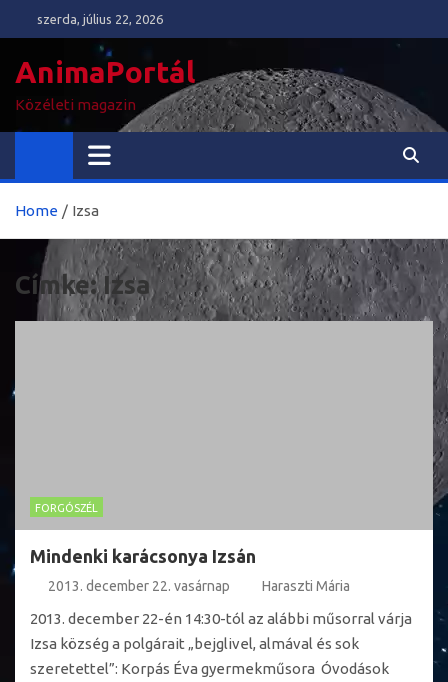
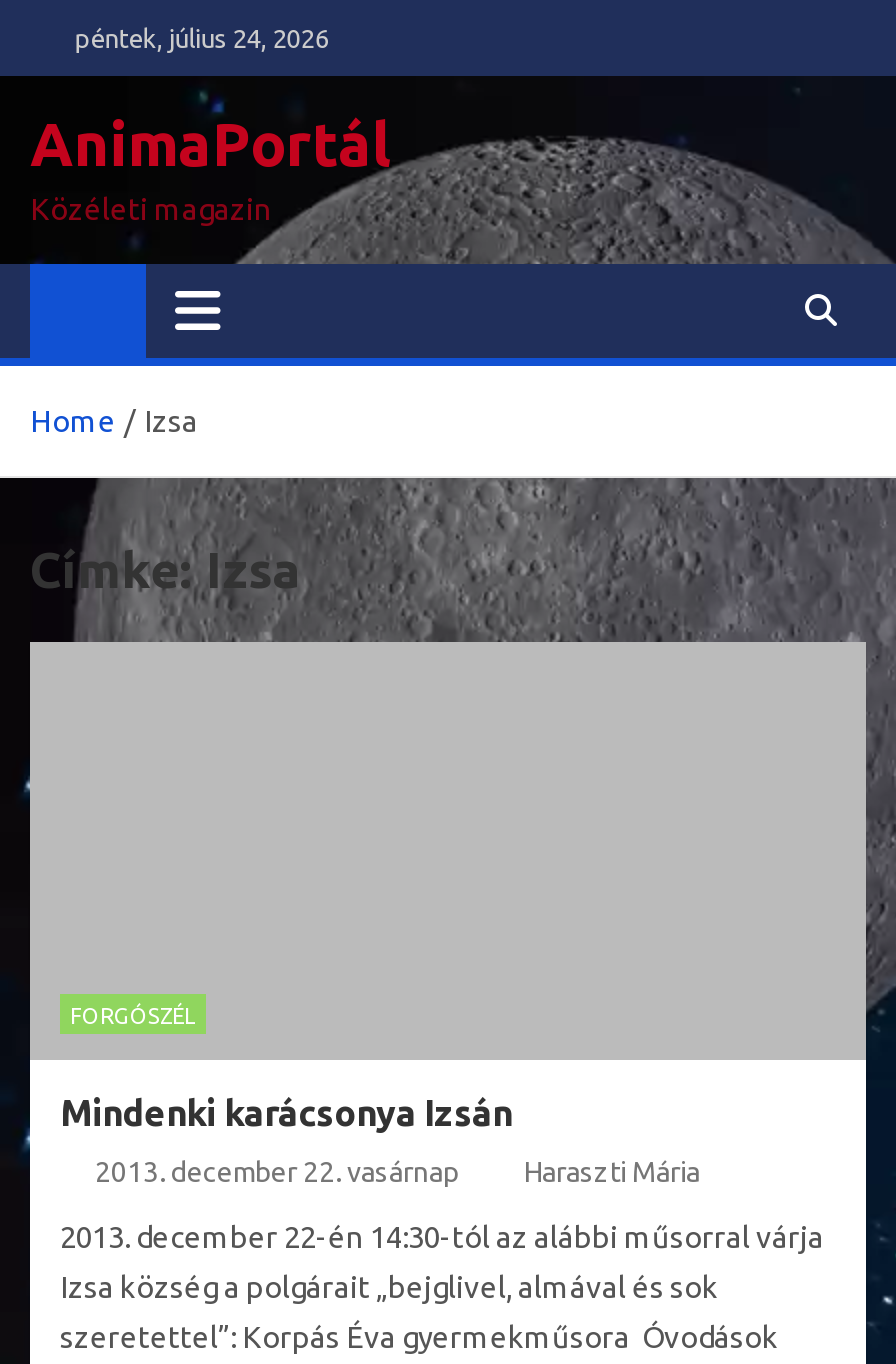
[31,12,163,26] szerda, július 22, 2026 -> [62,24,328,52] péntek, július 24, 2026

